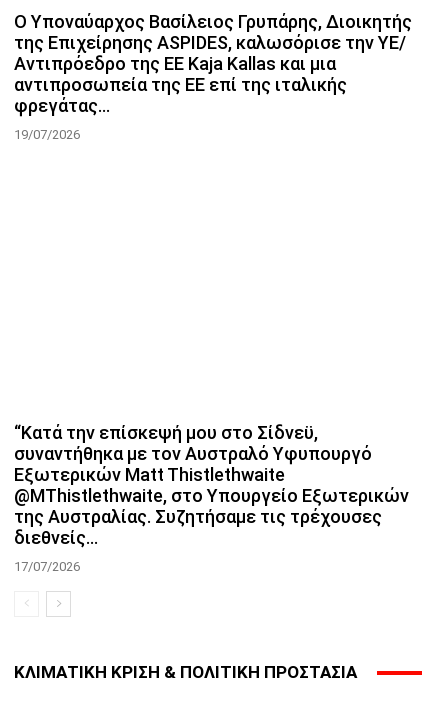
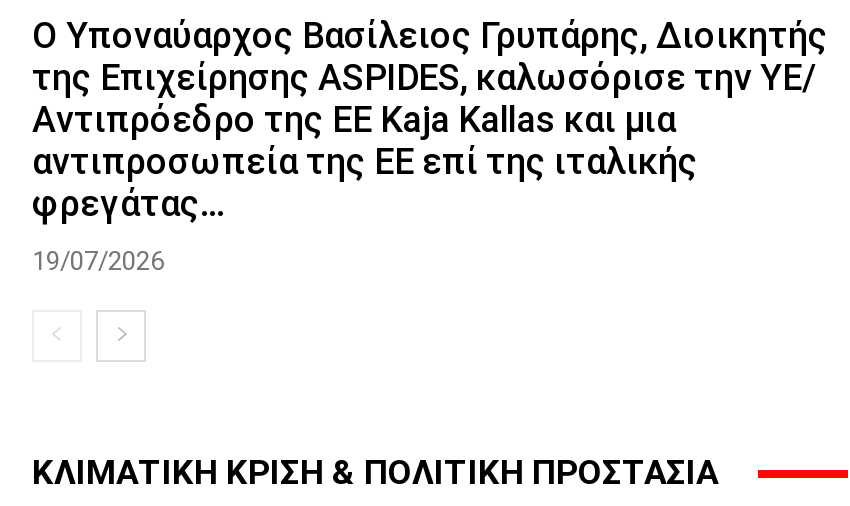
[14,422,409,574] “Κατά την επίσκεψή μου στο Σίδνεϋ, | συναντήθηκα με τον Αυστραλό Υφυπουργό | Εξωτερικών Matt Thistlethwaite | @MThistlethwaite, στο Υπουργείο Εξωτερικών | της Αυστραλίας. Συζητήσαμε τις τρέχουσες | διεθνείς... | 17/07/2026 -> none

